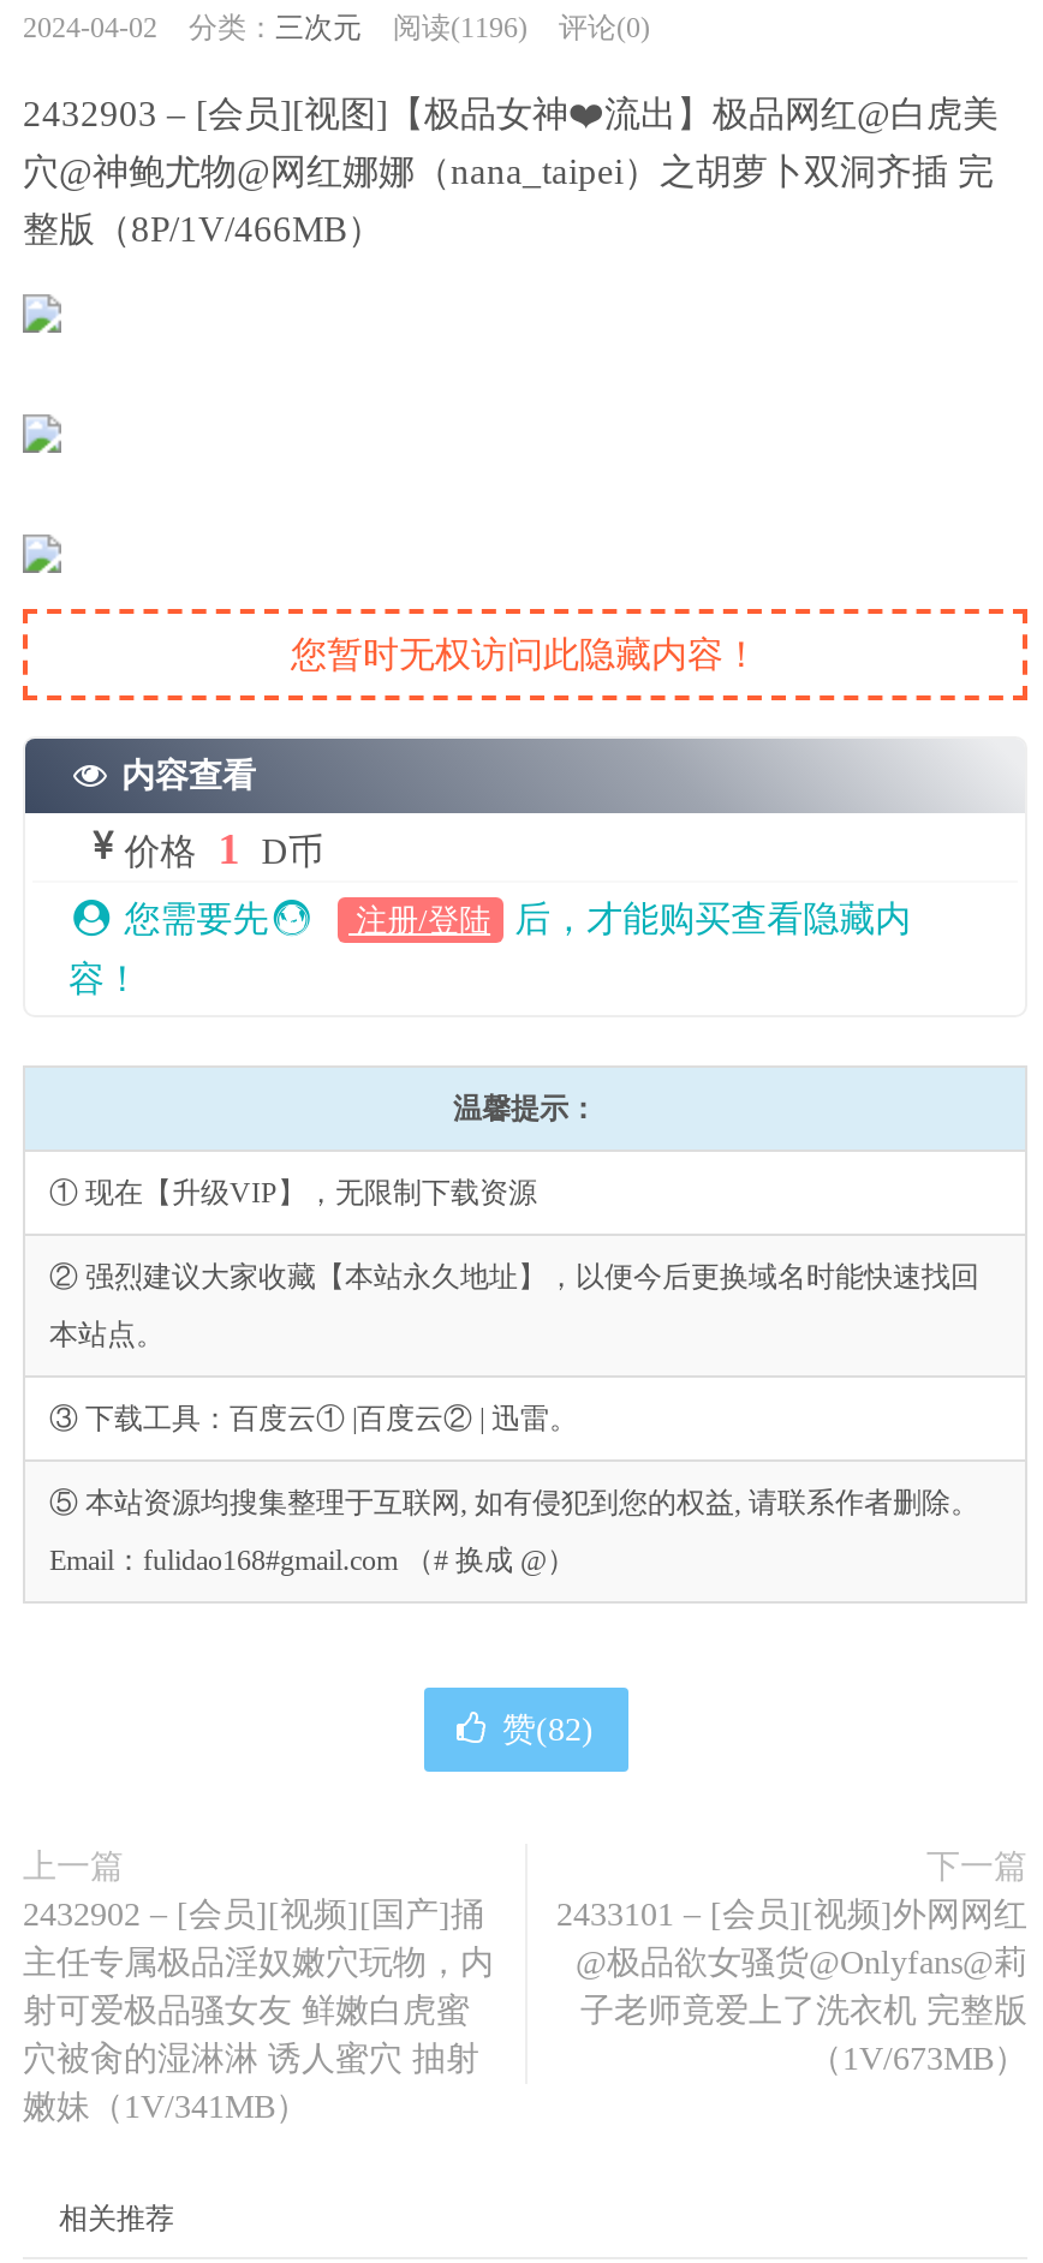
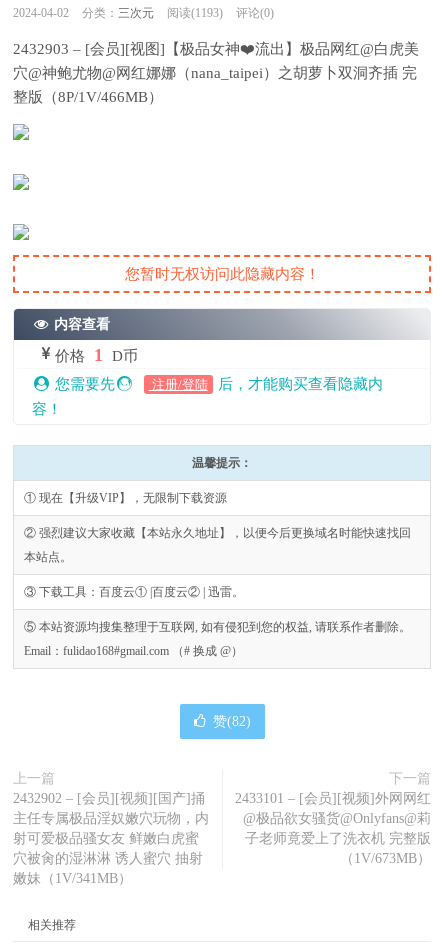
[23,11,650,44] 2024-04-02 分类：三次元 阅读(1196) 评论(0) -> [13,6,274,20] 2024-04-02 分类：三次元 阅读(1193) 评论(0)

